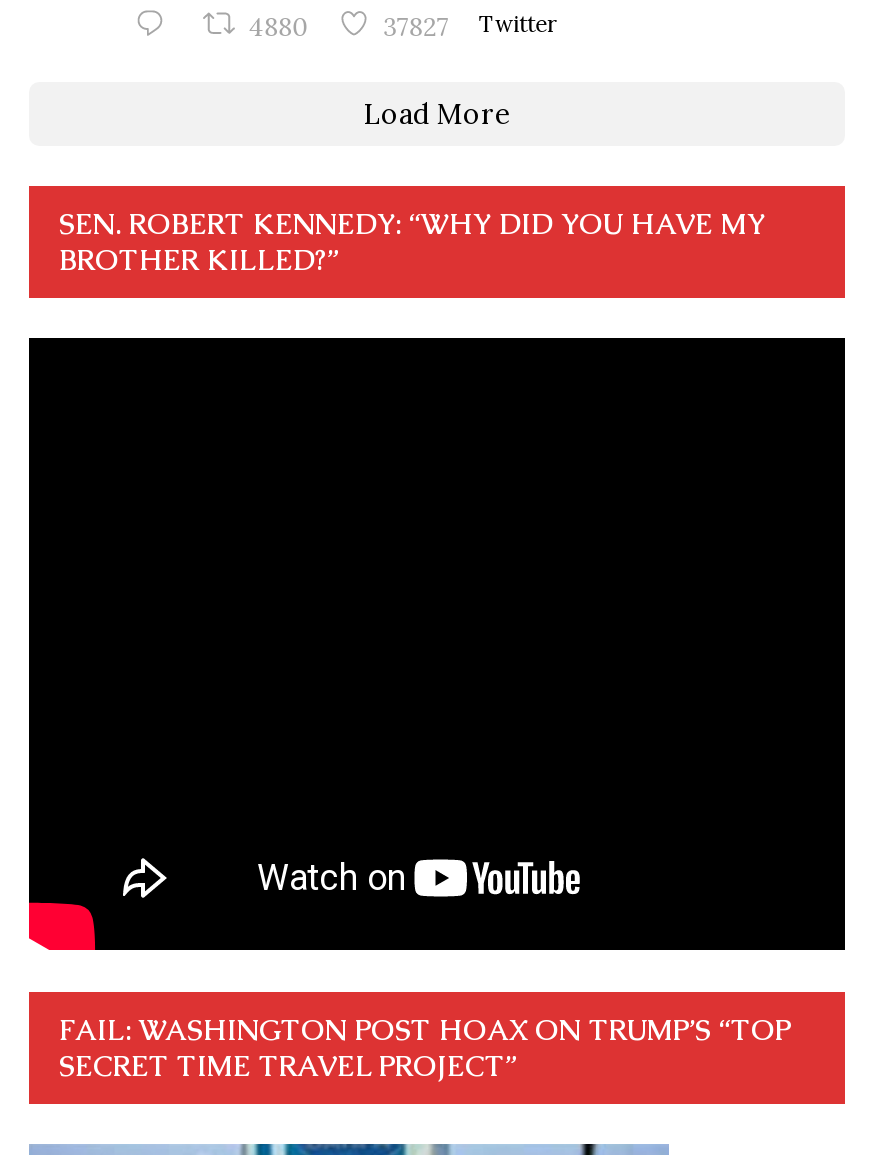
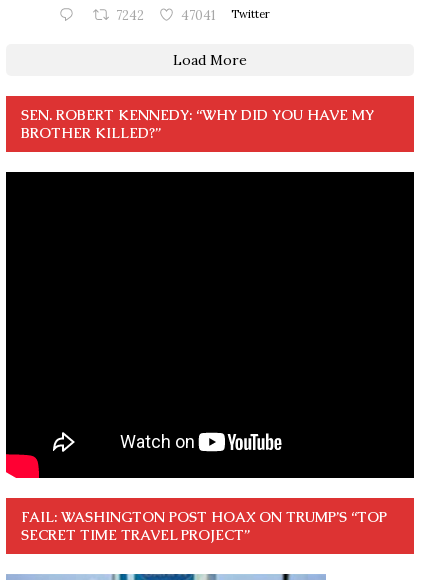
[249,9,449,41] 4880 | 37827 -> [116,7,216,23] 7242 | 47041

